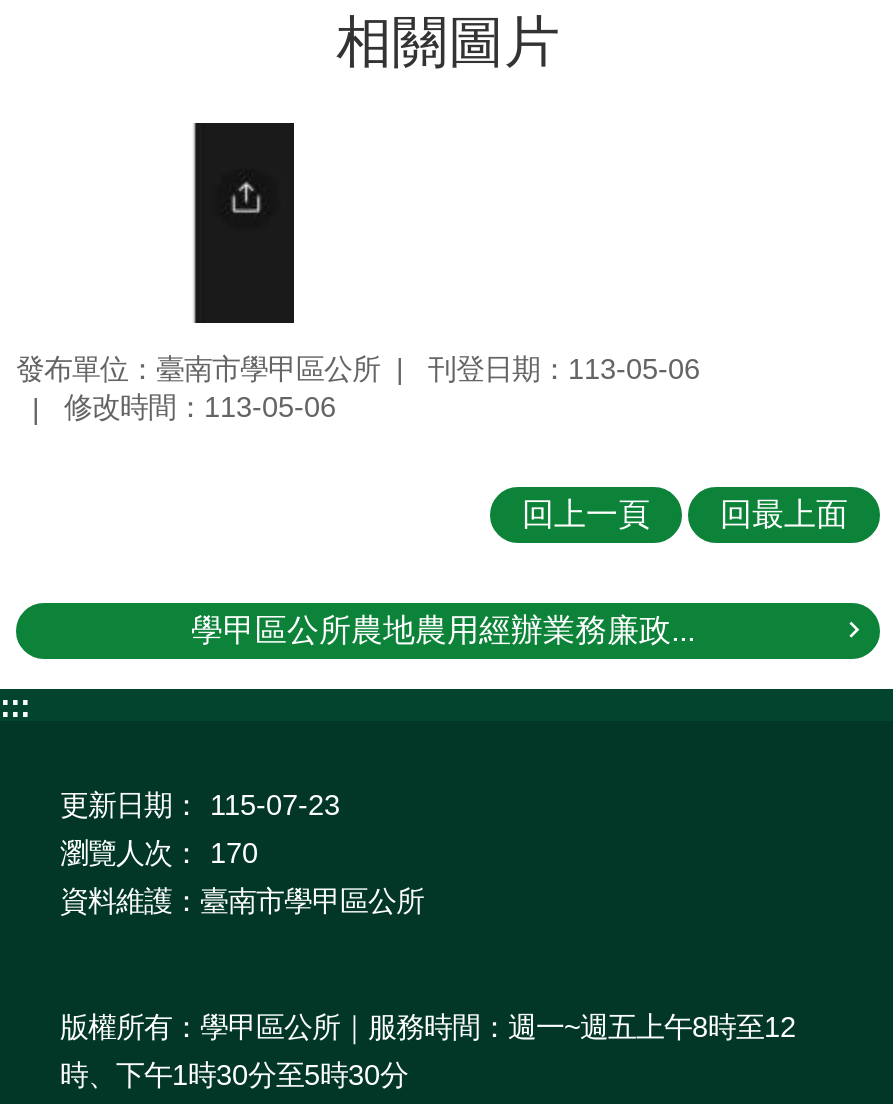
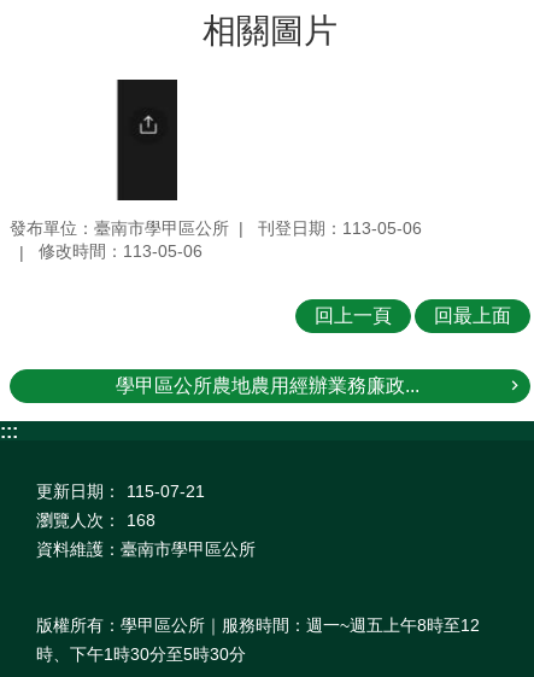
[60,790,340,822] 更新日期： 115-07-23 -> [36,482,205,501] 更新日期： 115-07-21
[60,838,258,870] 瀏覽人次： 170 -> [36,511,155,530] 瀏覽人次： 168

